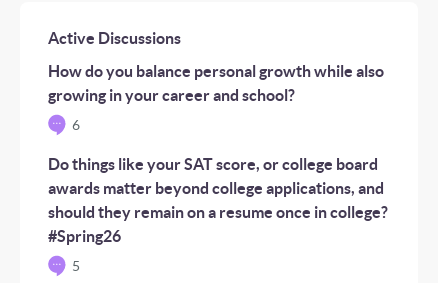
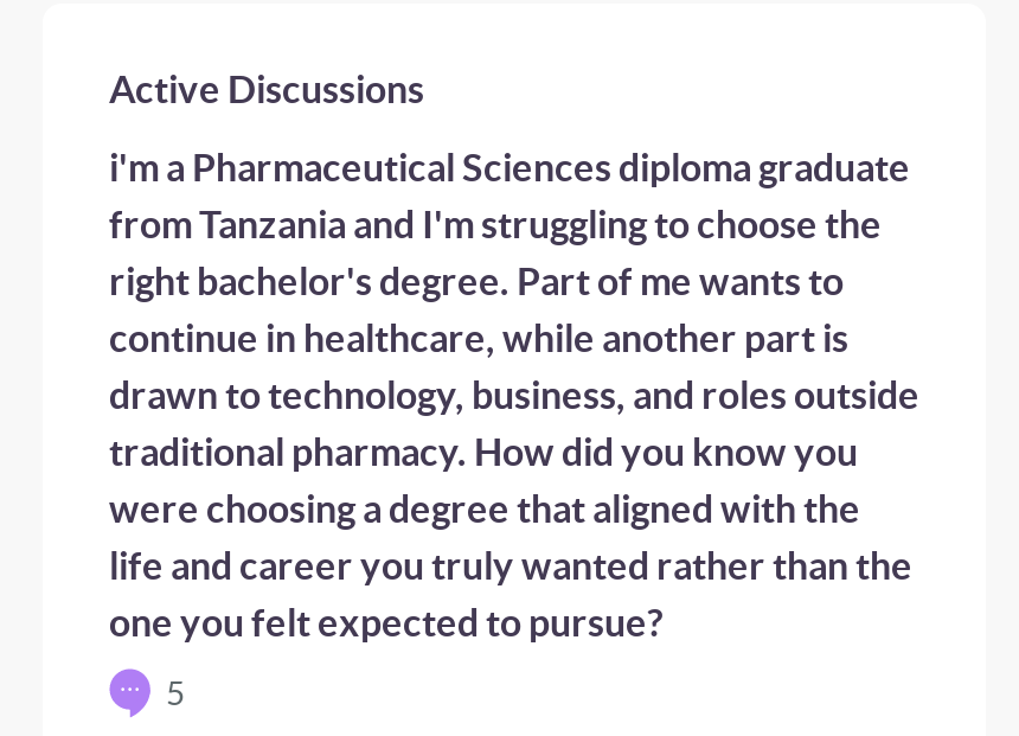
[48,62,388,245] How do you balance personal growth while also | growing in your career and school? | 6 | Do things like your SAT score, or college board | awards matter beyond college applications, and | should they remain on a resume once in college? | #Spring26 -> [109,146,919,644] i'm a Pharmaceutical Sciences diploma graduate | from Tanzania and I'm struggling to choose the | right bachelor's degree. Part of me wants to | continue in healthcare, while another part is | drawn to technology, business, and roles outside | traditional pharmacy. How did you know you | were choosing a degree that aligned with the | life and career you truly wanted rather than the | one you felt expected to pursue?

